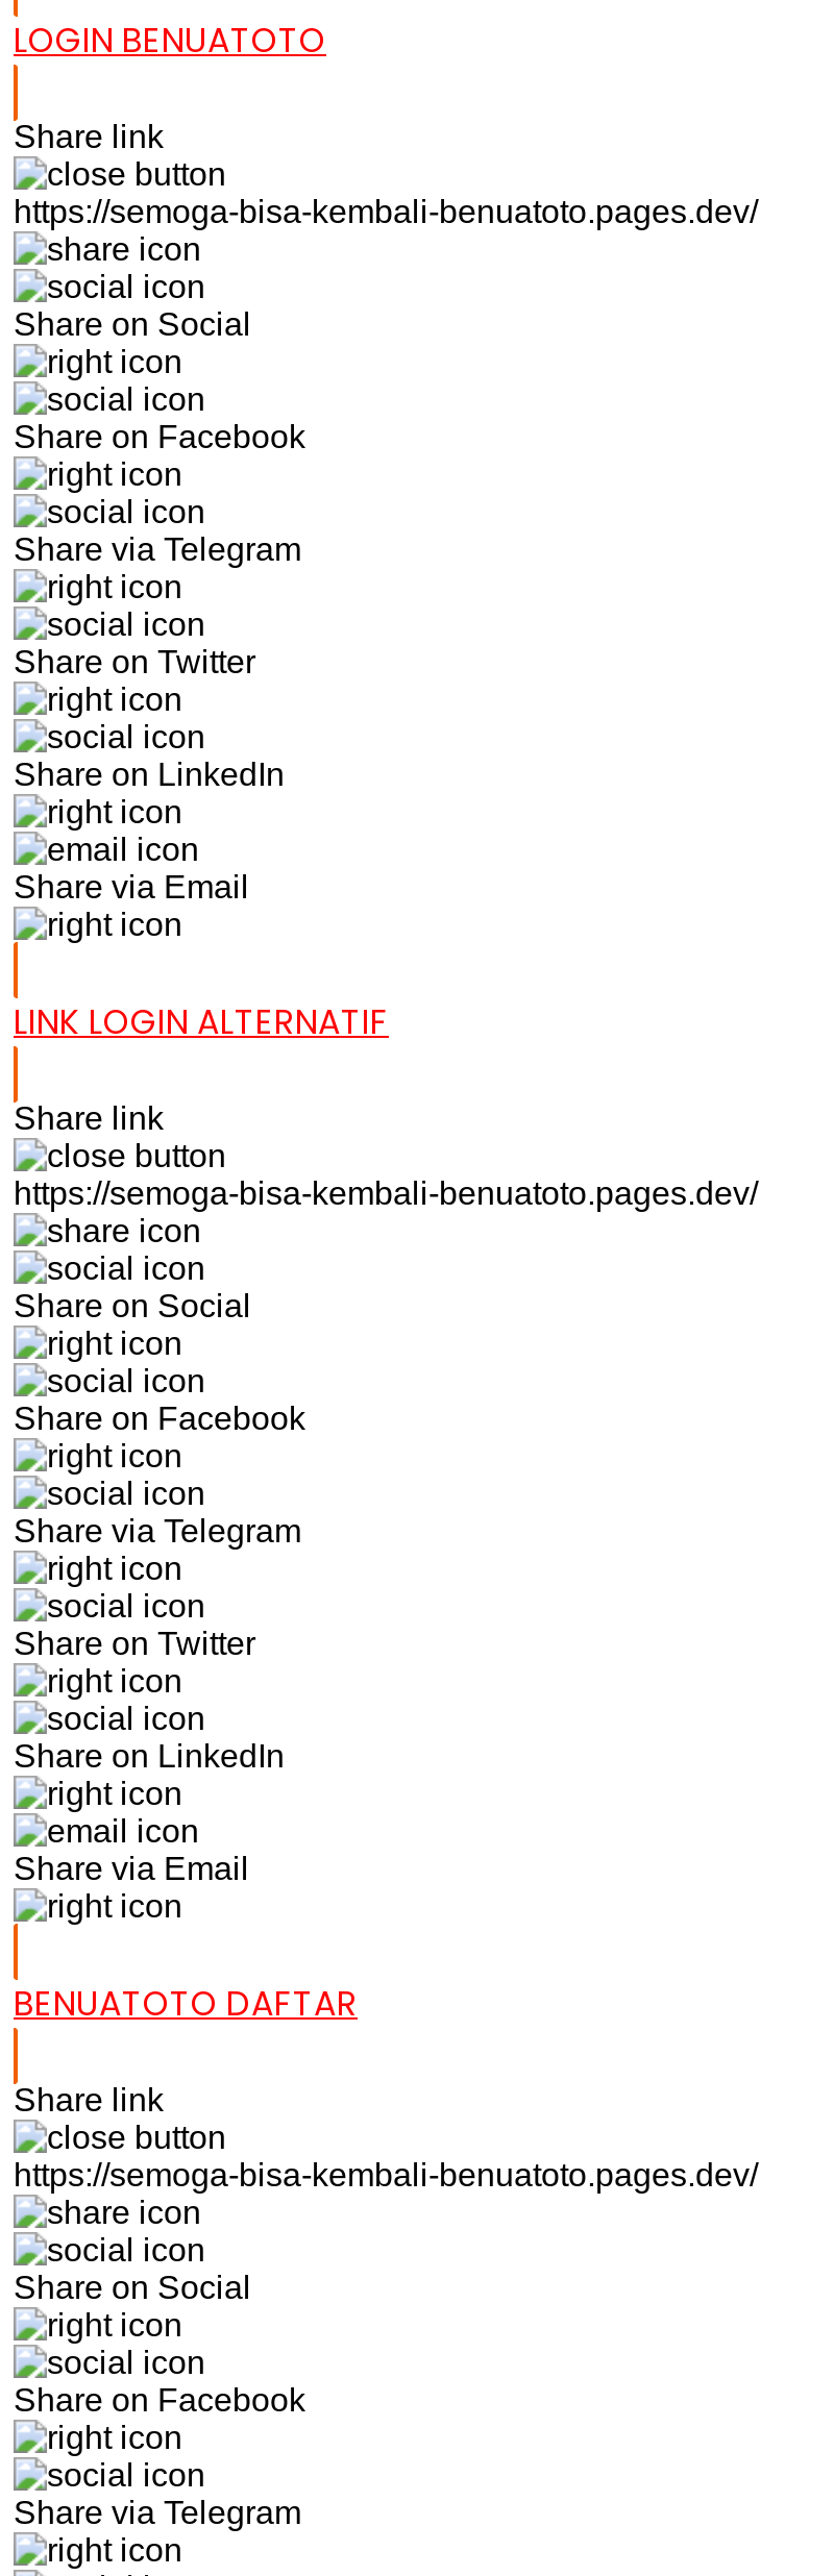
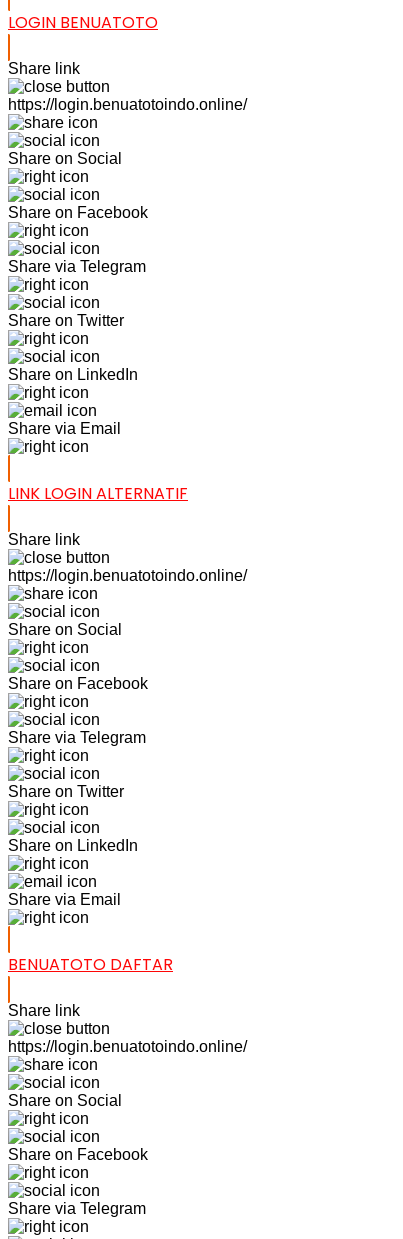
[14,194,758,229] https://semoga-bisa-kembali-benuatoto.pages.dev/ -> [8,96,247,113] https://login.benuatotoindo.online/
[14,1175,758,1211] https://semoga-bisa-kembali-benuatoto.pages.dev/ -> [8,567,247,584] https://login.benuatotoindo.online/
[14,2157,758,2193] https://semoga-bisa-kembali-benuatoto.pages.dev/ -> [8,1038,247,1055] https://login.benuatotoindo.online/

